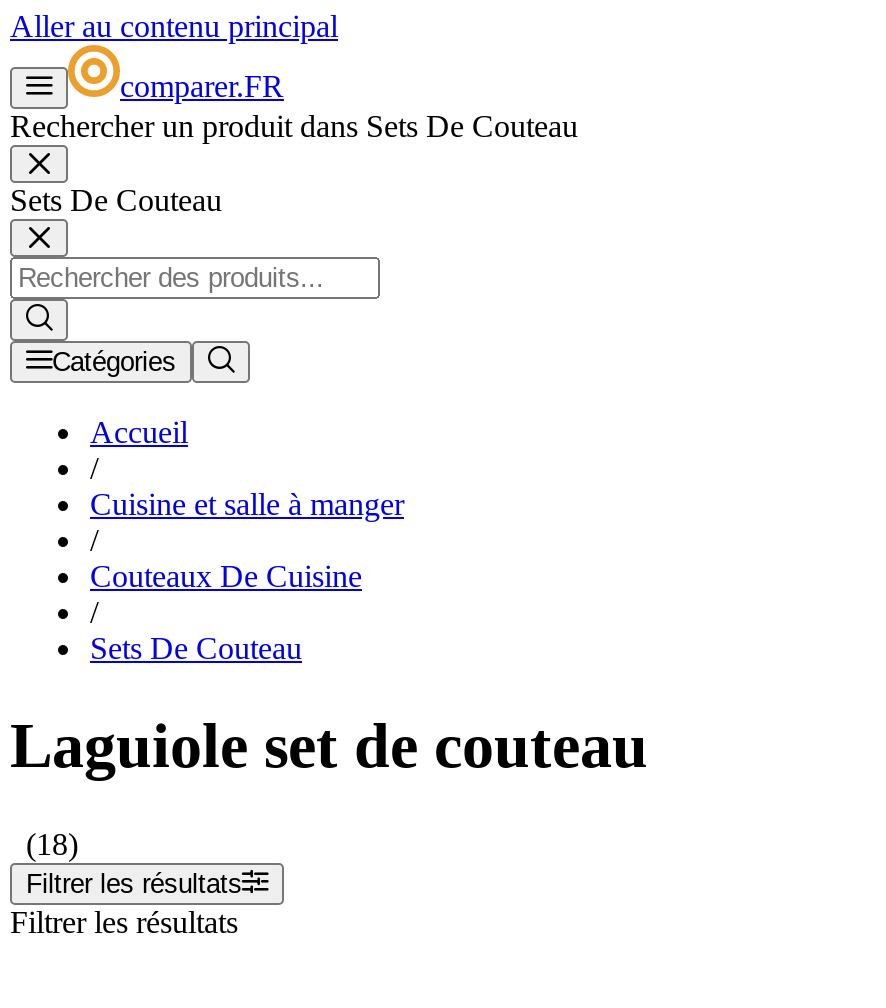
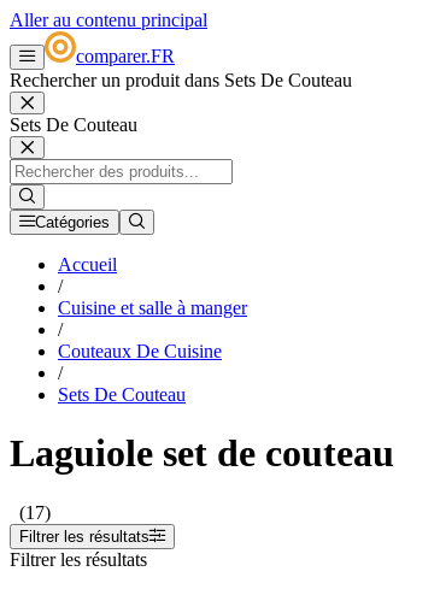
[26,827,78,861] (18) -> [19,502,51,523] (17)

